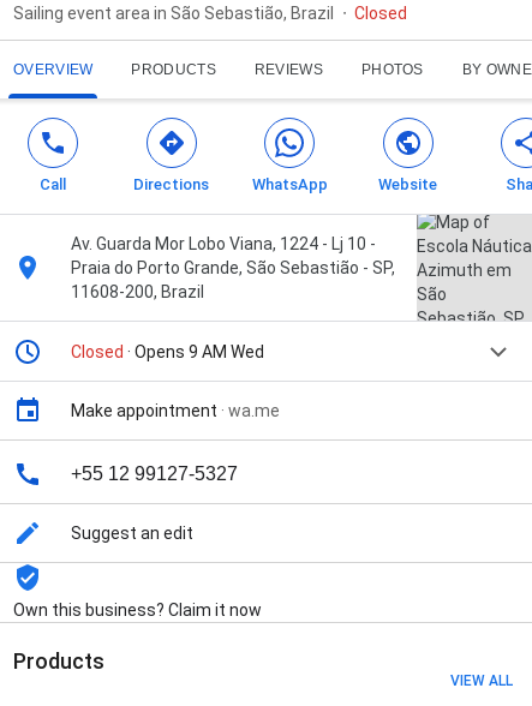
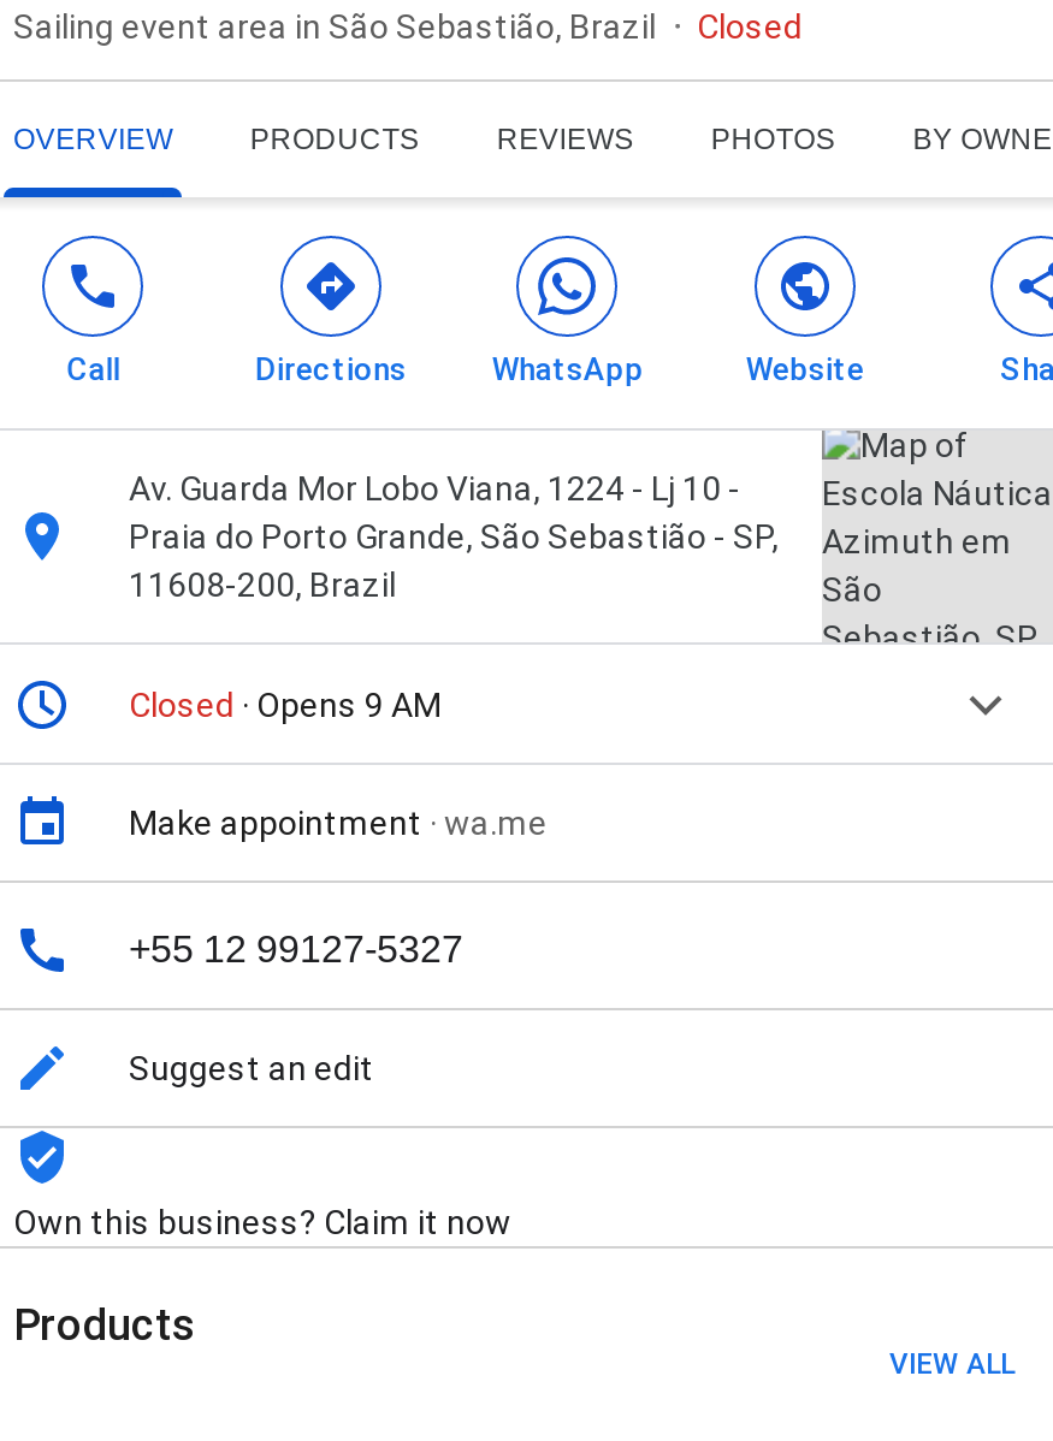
[71,342,264,362] Closed · Opens 9 AM Wed -> [129,686,442,725] Closed · Opens 9 AM

